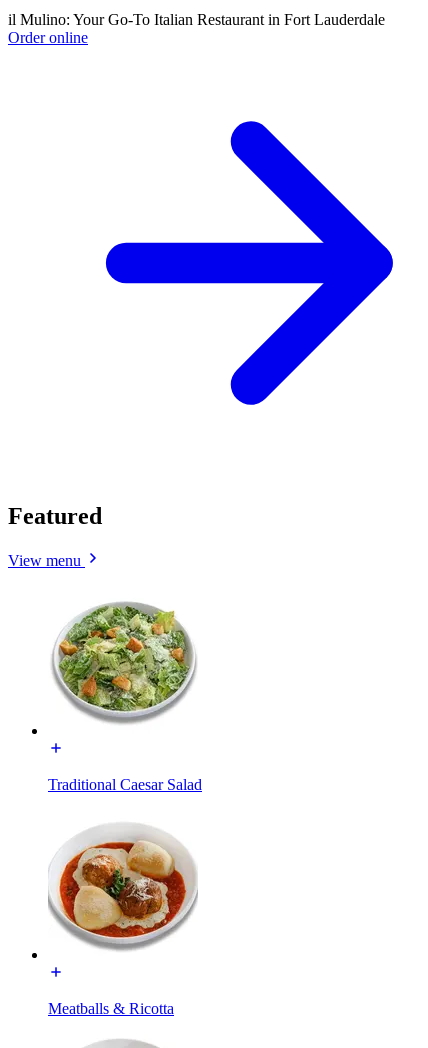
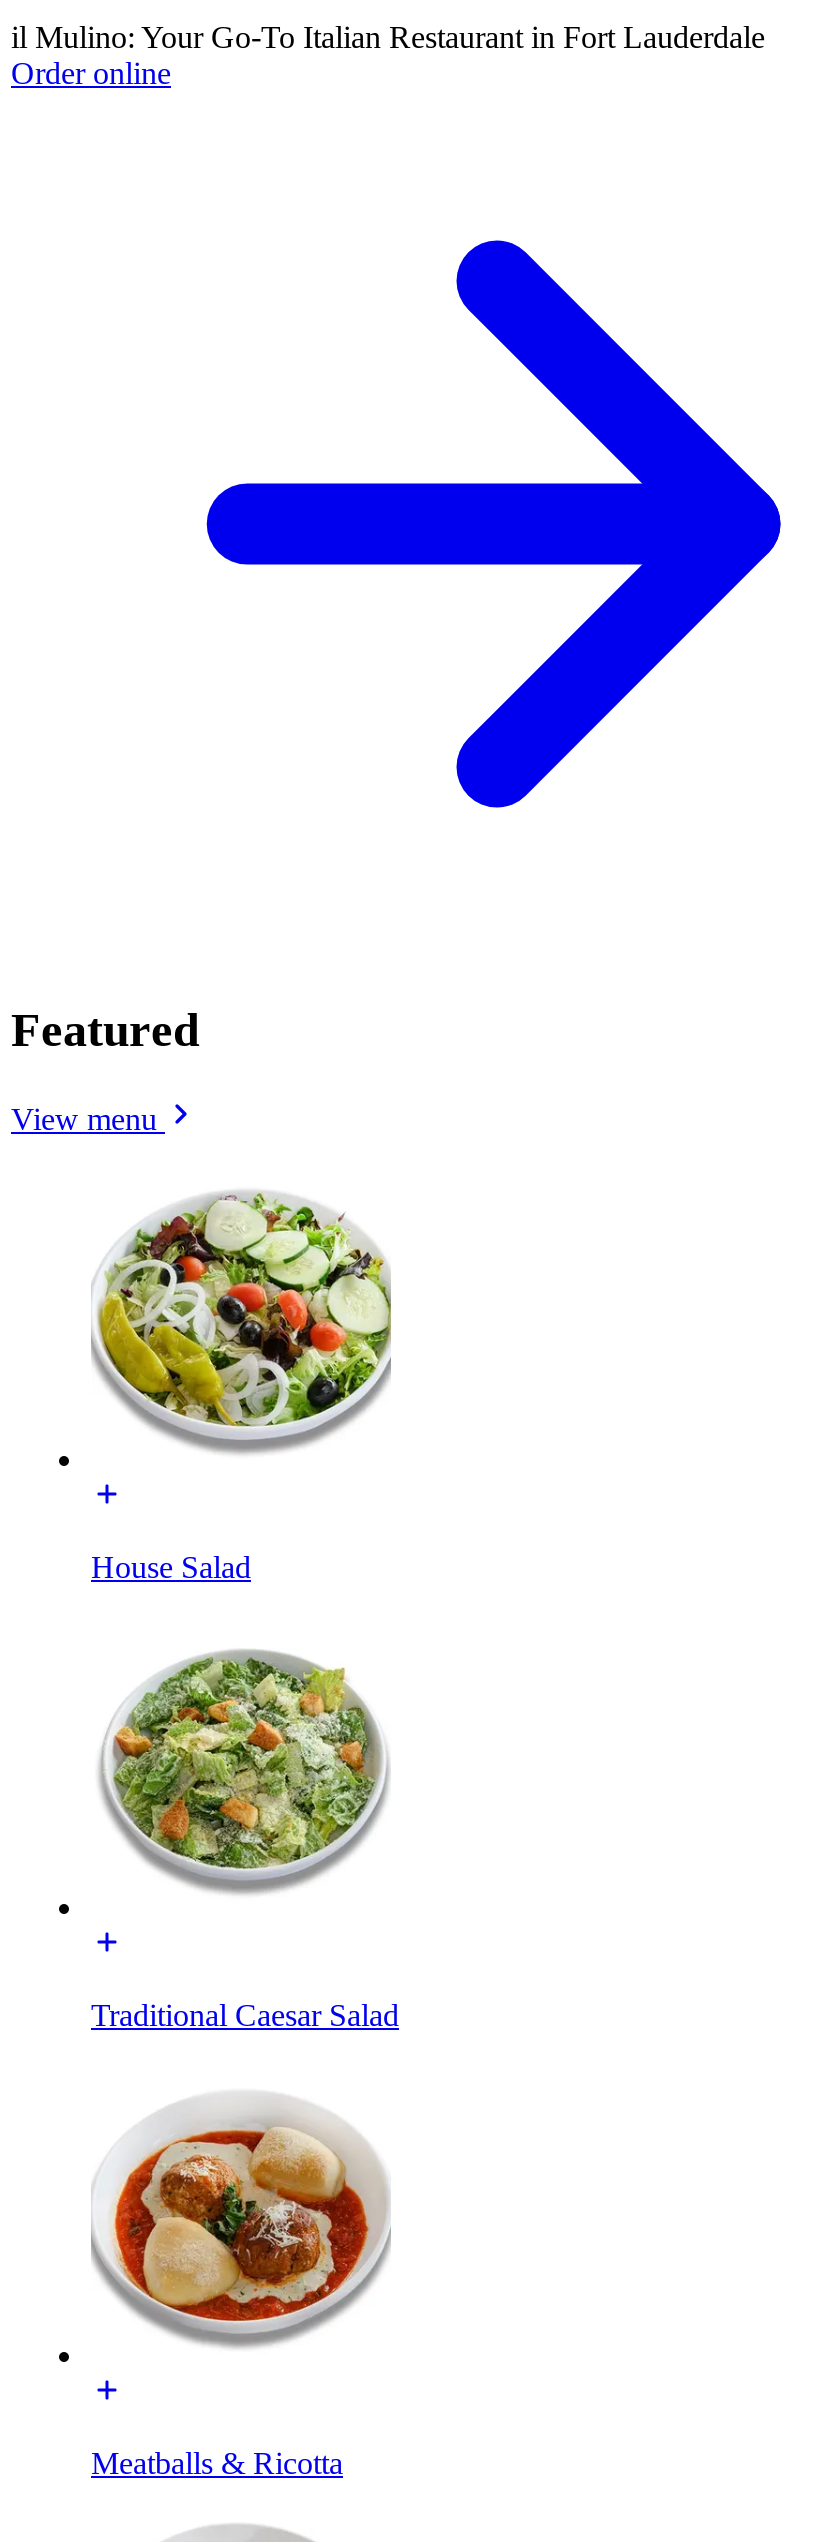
none -> [91,1549,251,1583] House Salad
none -> [91,1190,393,1454] [image]

